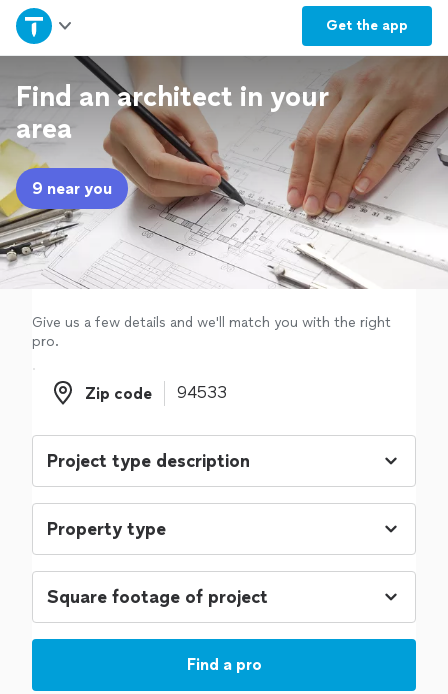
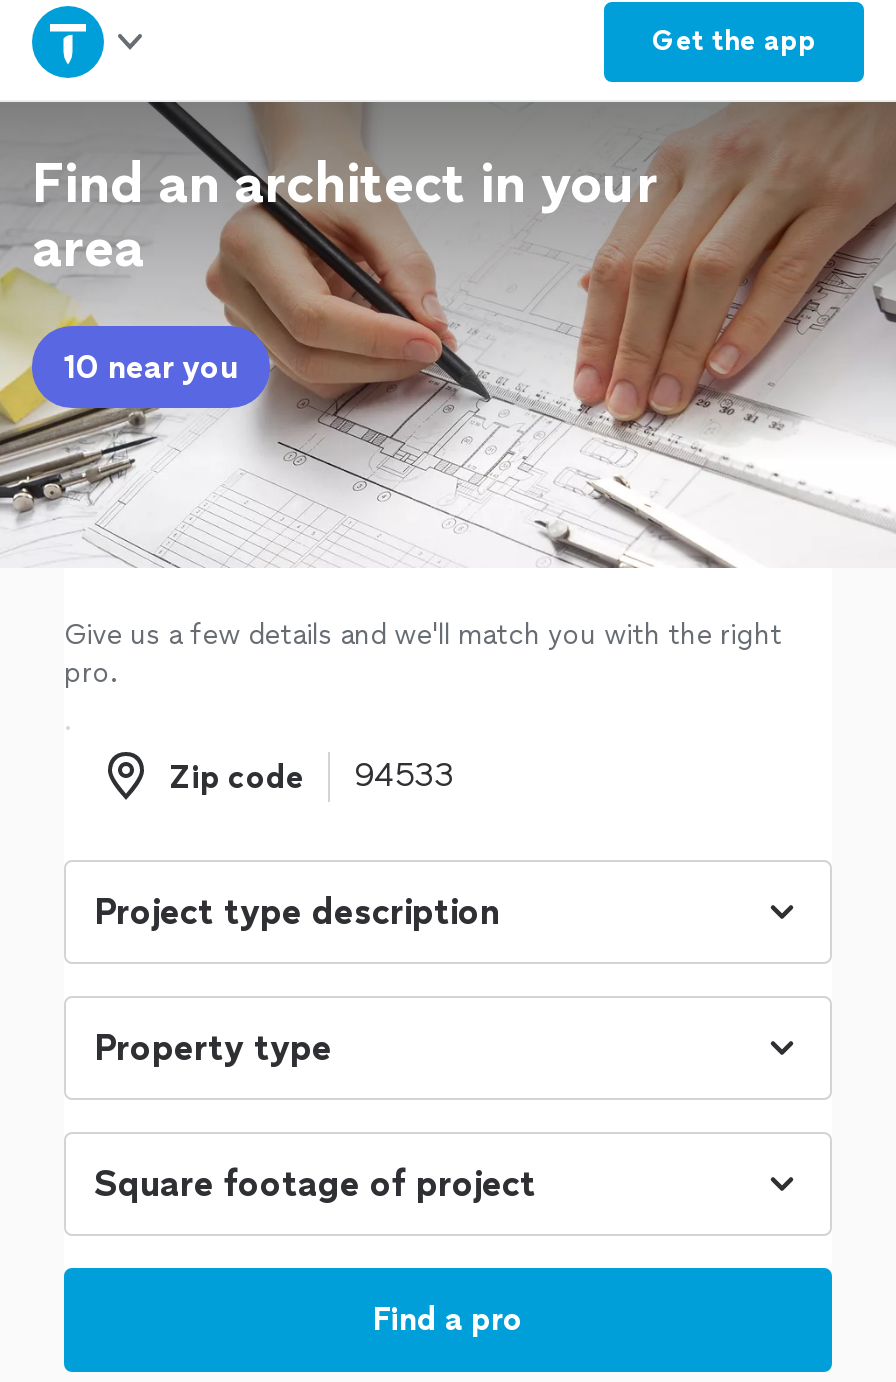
[32,179,112,198] 9 near you -> [64,348,238,386] 10 near you

